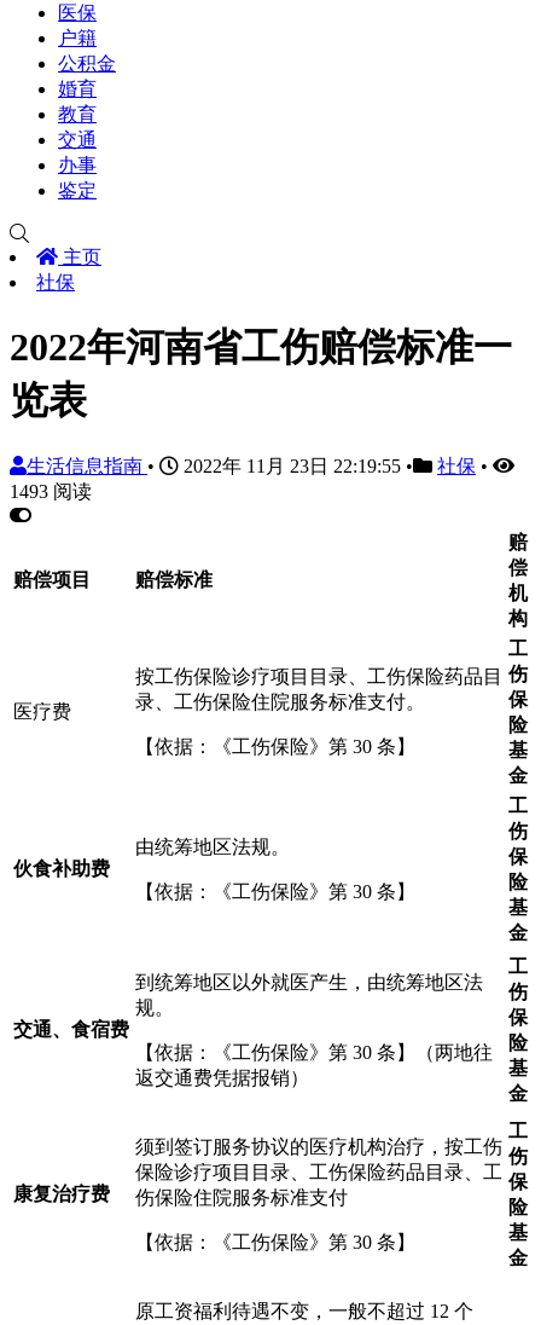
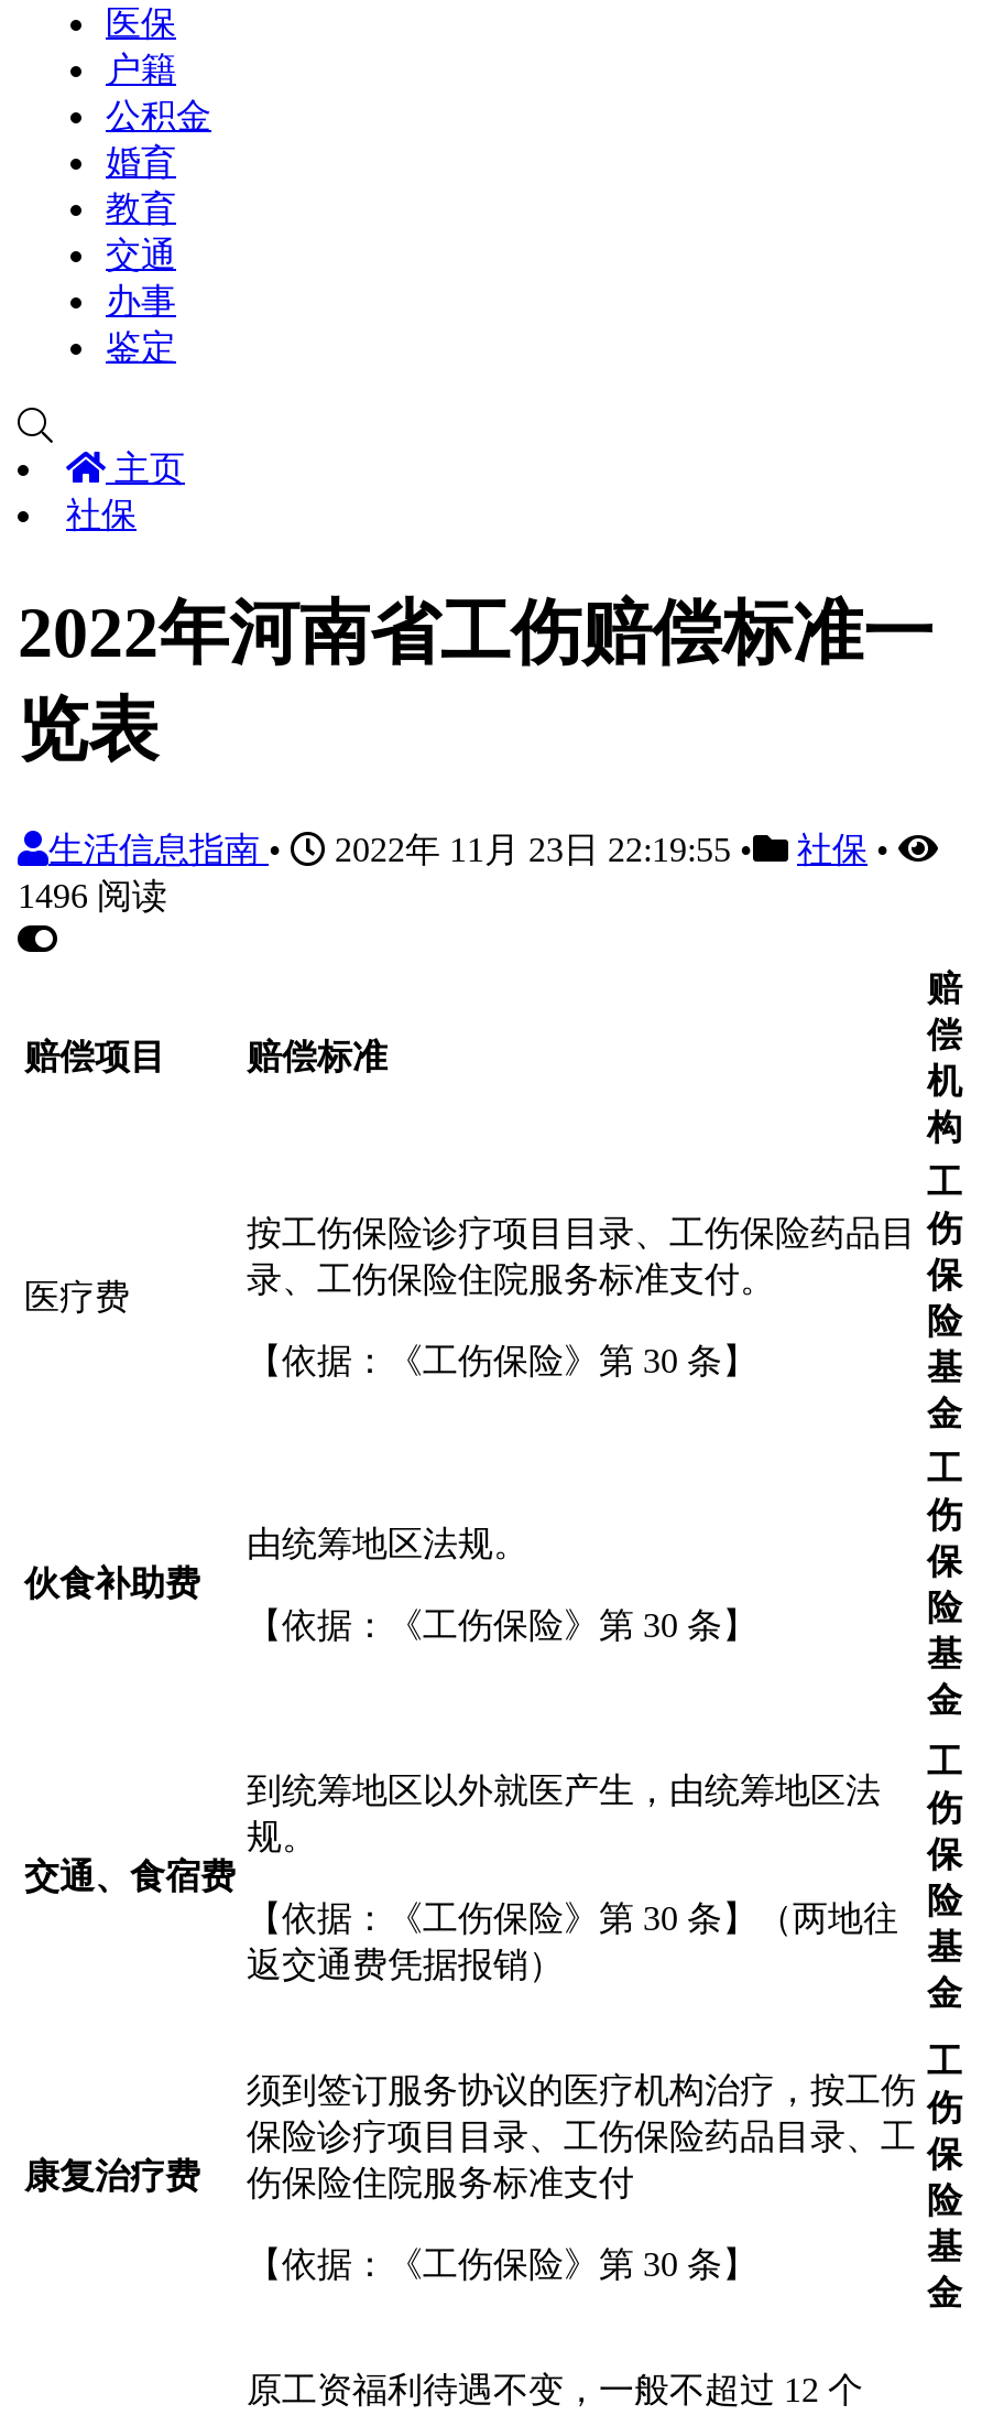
[10,481,92,501] 1493 阅读 -> [18,876,167,914] 1496 阅读

